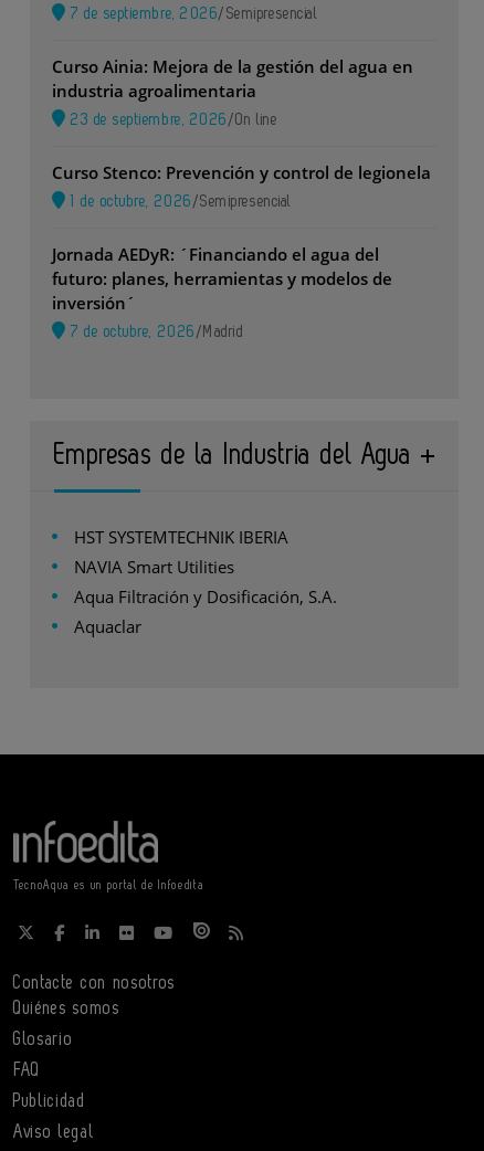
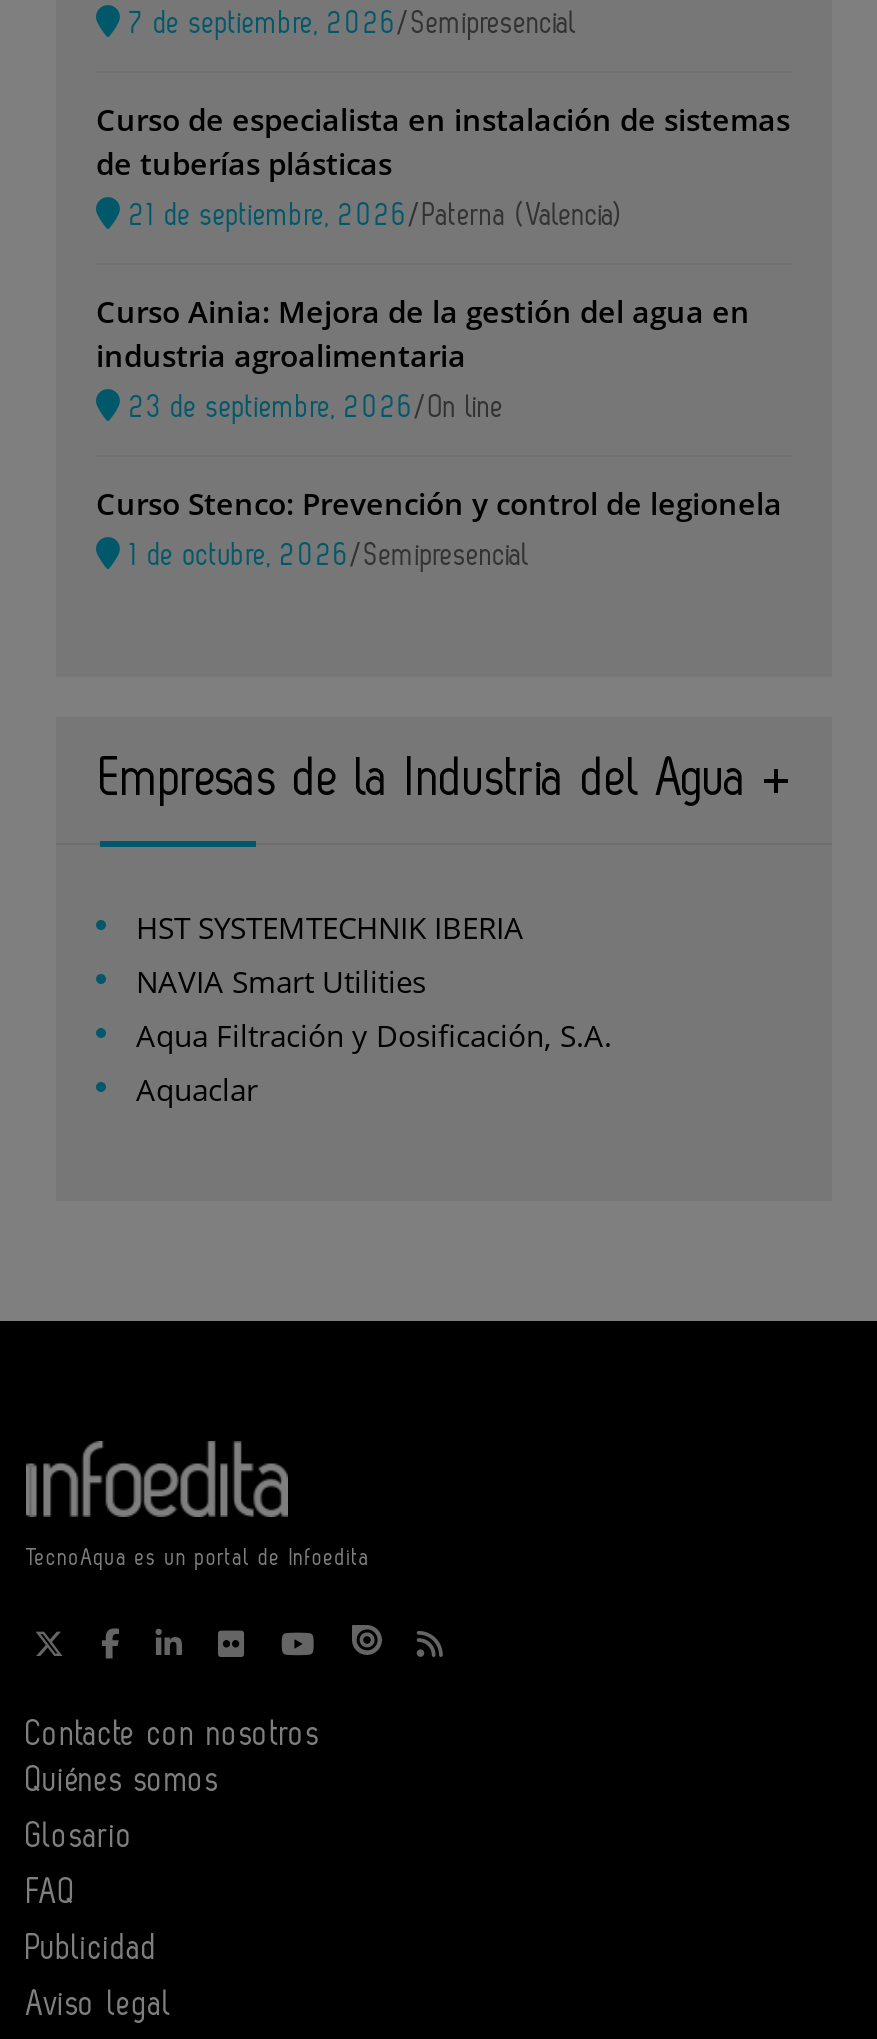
none -> [96,99,790,231] Curso de especialista en instalación de sistemas | de tuberías plásticas | 21 de septiembre, 2026/Paterna (Valencia)
moved [52,55,431,210] -> [96,291,782,571]: Curso Ainia: Mejora de la gestión del agua en | industria agroalimentaria | Curso Stenco: Prevención y control de legionela | 1 de octubre, 2026 /Semipresencial
[52,243,392,340] Jornada AEDyR: ´Financiando el agua del | futuro: planes, herramientas y modelos de | inversión´ | 7 de octubre, 2026 /Madrid -> none

